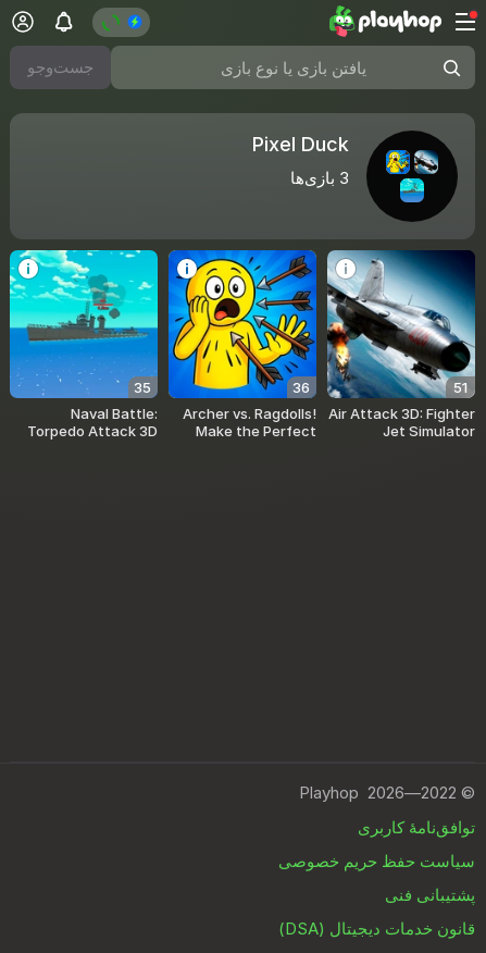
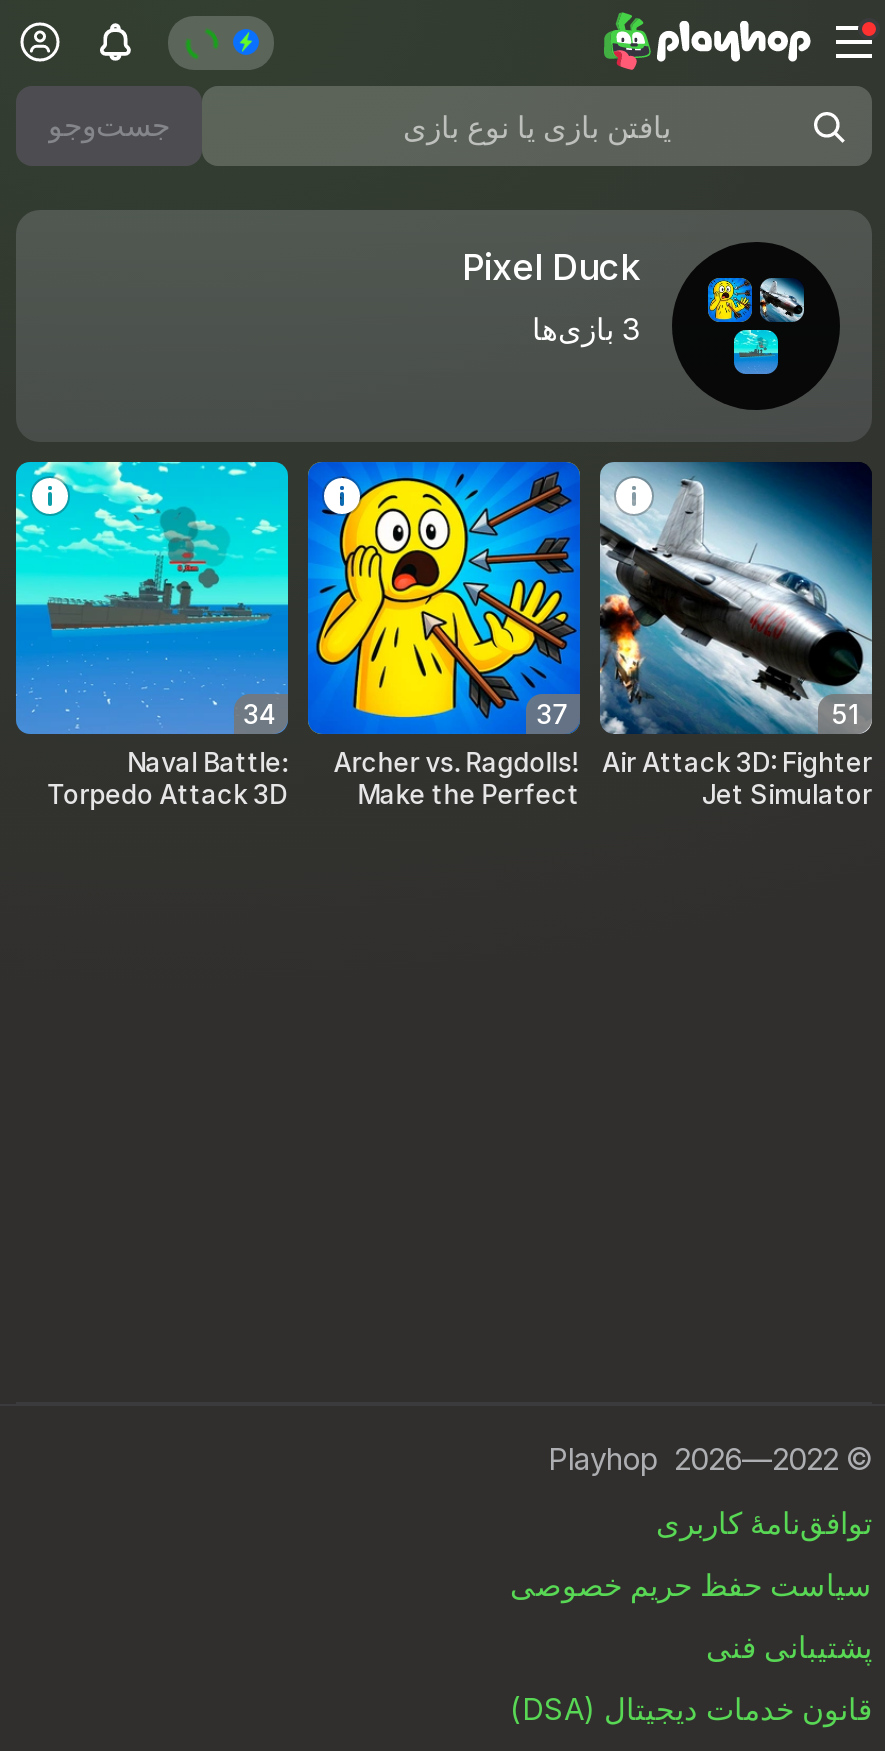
[134,378,151,395] 35 -> [243,697,277,729] 34
[293,378,310,395] 36 -> [537,697,569,729] 37

